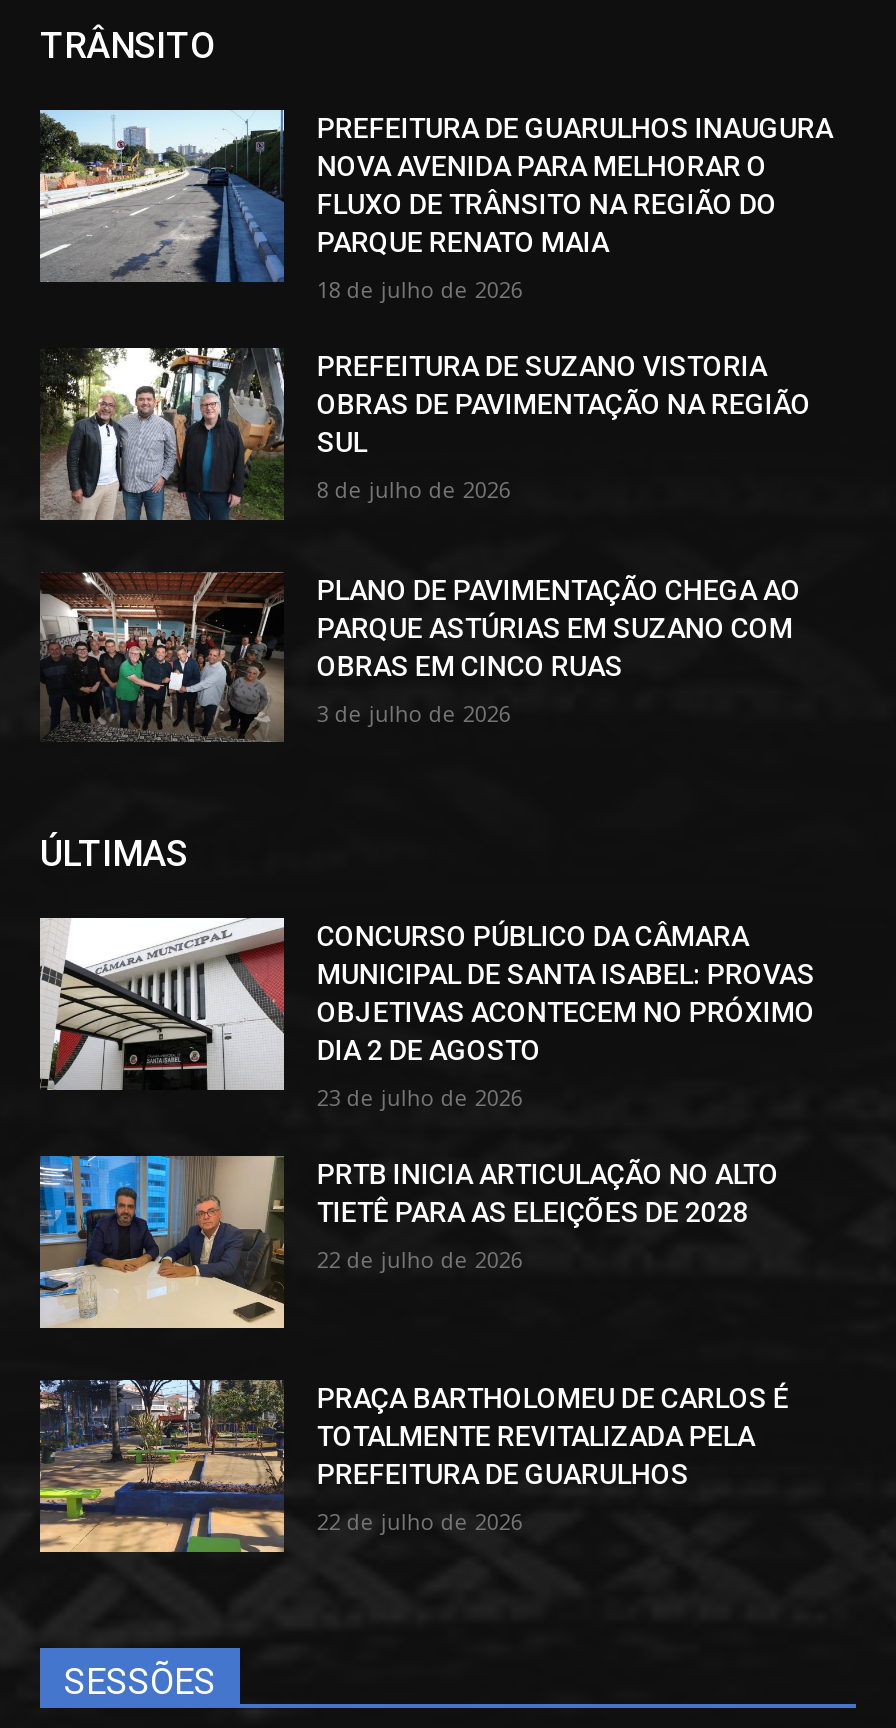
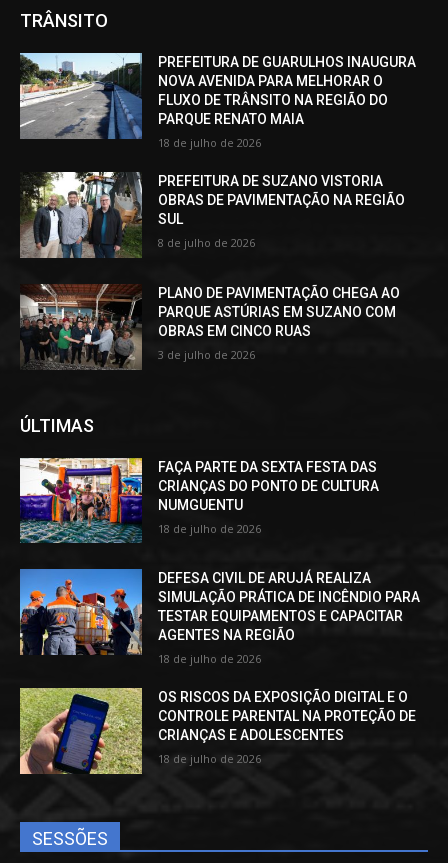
[38,915,815,1093] [image] | CONCURSO PÚBLICO DA CÂMARA | MUNICIPAL DE SANTA ISABEL: PROVAS | OBJETIVAS ACONTECEM NO PRÓXIMO | DIA 2 DE AGOSTO -> [19,457,379,544] [image] | FAÇA PARTE DA SEXTA FESTA DAS | CRIANÇAS DO PONTO DE CULTURA | NUMGUENTU
[317,1082,523,1112] 23 de julho de 2026 -> [158,520,261,535] 18 de julho de 2026
[38,1141,779,1331] [image] | PRTB INICIA ARTICULAÇÃO NO ALTO | TIETÊ PARA AS ELEIÇÕES DE 2028 -> [19,568,420,663] [image] | DEFESA CIVIL DE ARUJÁ REALIZA | SIMULAÇÃO PRÁTICA DE INCÊNDIO PARA | TESTAR EQUIPAMENTOS E CAPACITAR | AGENTES NA REGIÃO
[317,1244,523,1274] 22 de julho de 2026 -> [158,651,261,666] 18 de julho de 2026
[40,1379,789,1555] [image] | PRAÇA BARTHOLOMEU DE CARLOS É | TOTALMENTE REVITALIZADA PELA | PREFEITURA DE GUARULHOS -> [19,687,416,775] [image] | OS RISCOS DA EXPOSIÇÃO DIGITAL E O | CONTROLE PARENTAL NA PROTEÇÃO DE | CRIANÇAS E ADOLESCENTES
[317,1505,523,1535] 22 de julho de 2026 -> [158,751,261,766] 18 de julho de 2026

